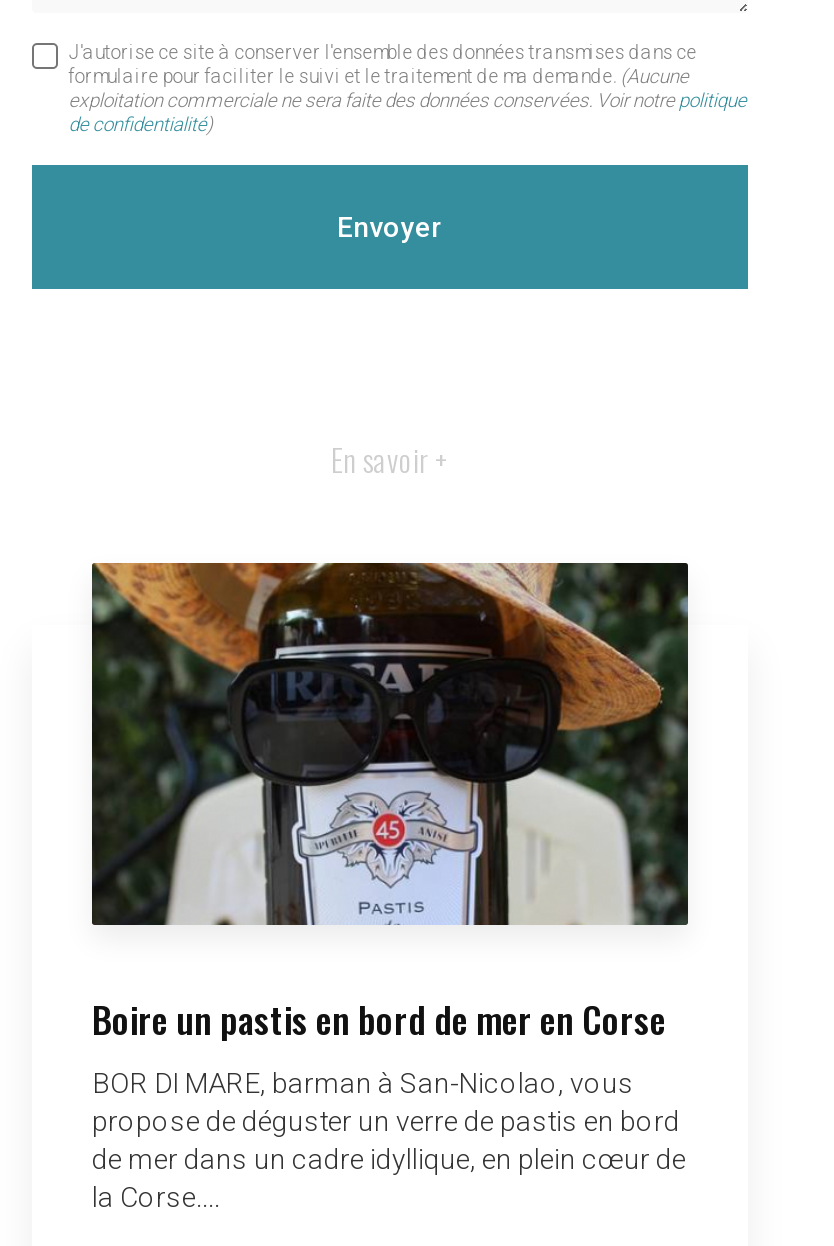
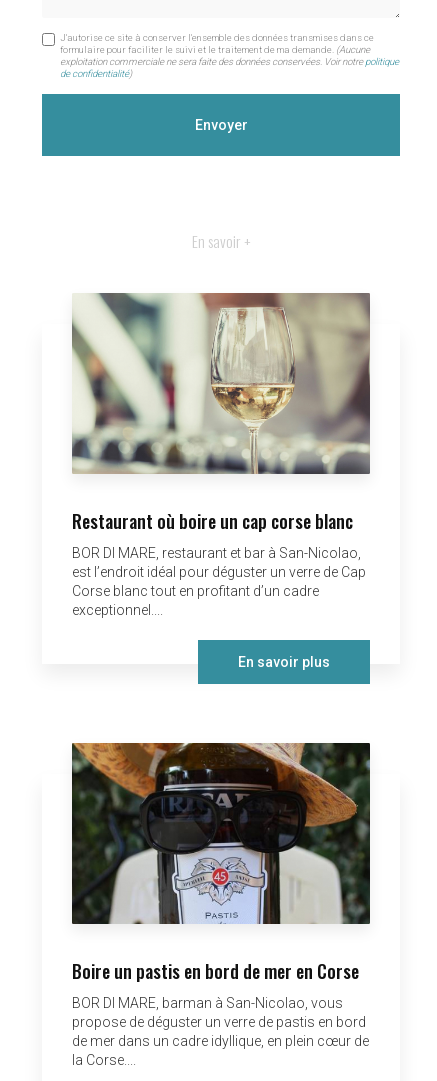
none -> [72,292,371,670] [image] | Restaurant où boire un cap corse blanc | BOR DI MARE, restaurant et bar à San-Nicolao, | est l’endroit idéal pour déguster un verre de Cap | Corse blanc tout en profitant d’un cadre | exceptionnel.... | En savoir plus

